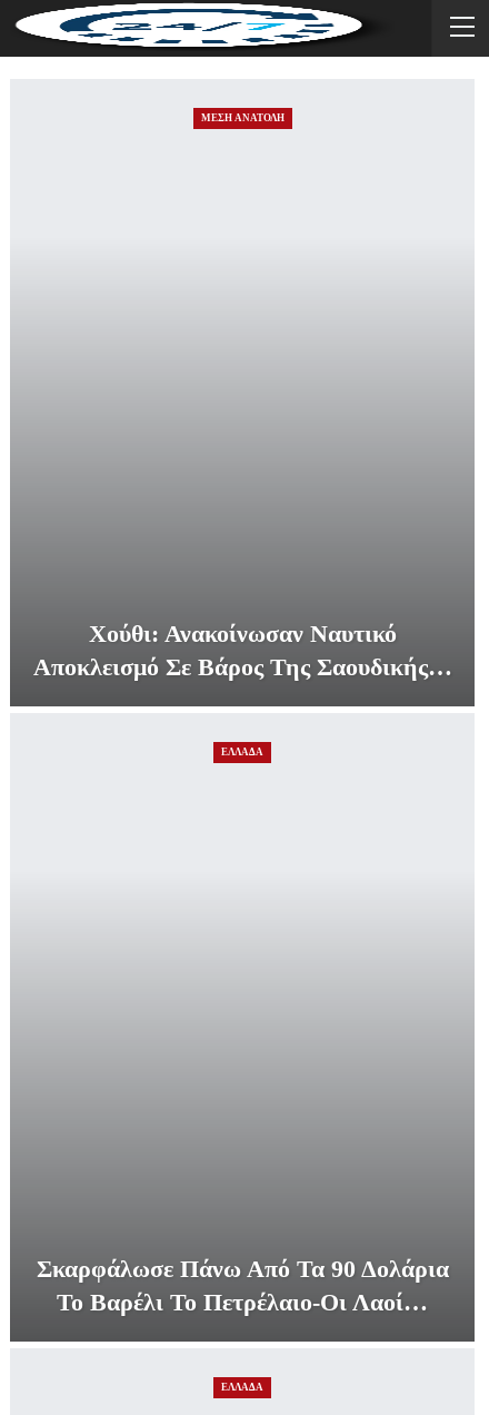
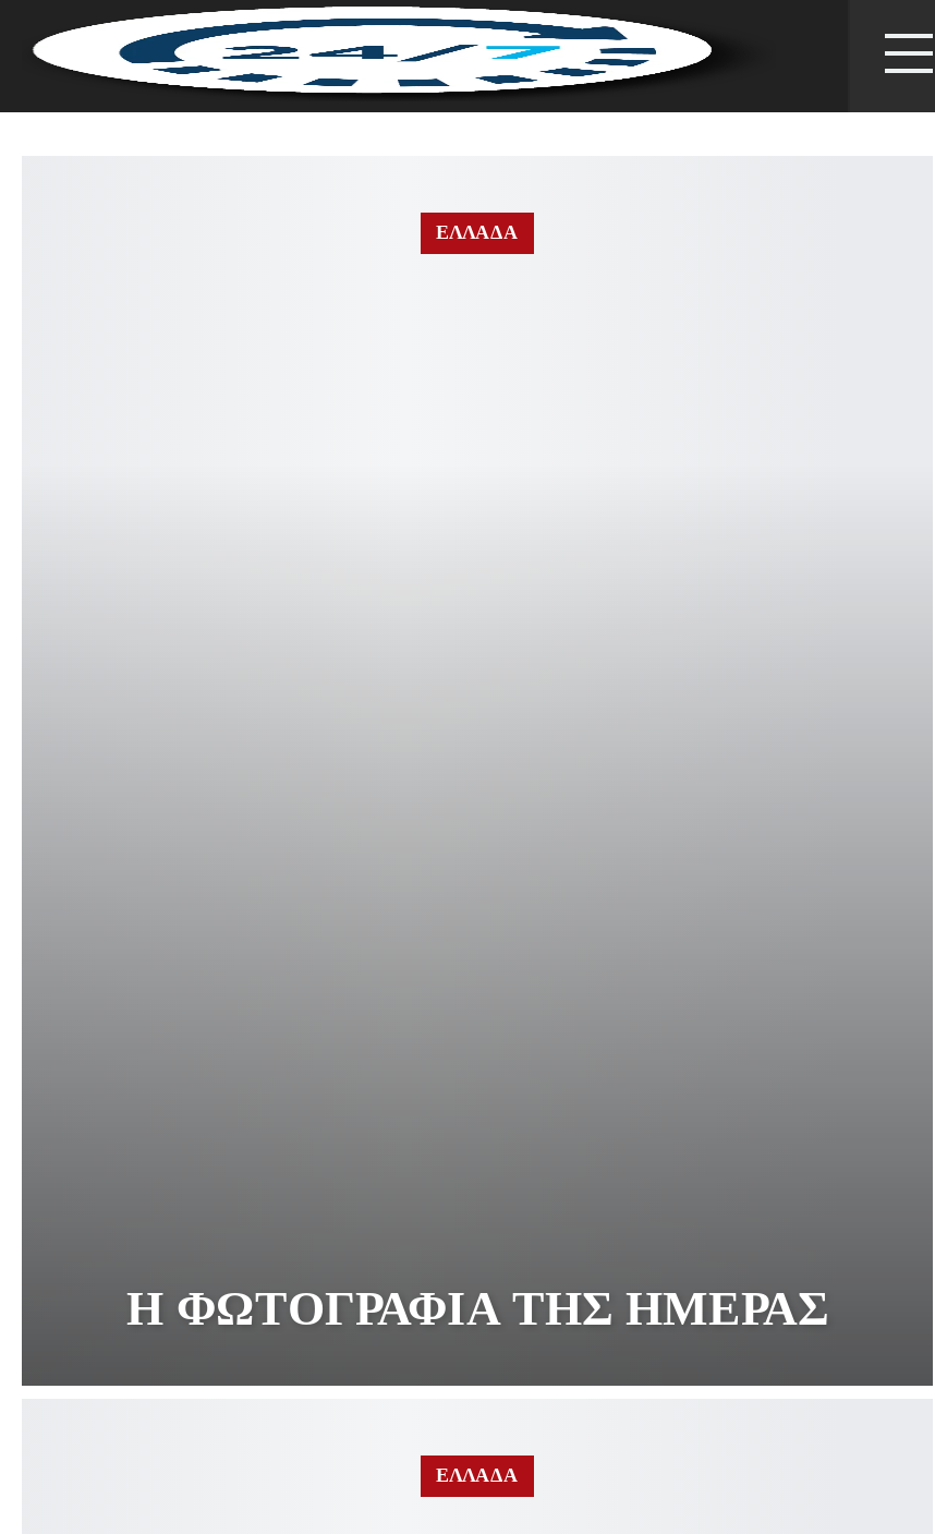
[201,112,284,123] ΜΕΣΗ ΑΝΑΤΟΛΗ -> none
[33,620,452,681] Χούθι: Ανακοίνωσαν Ναυτικό | Αποκλεισμό Σε Βάρος Της Σαουδικής… -> none
[36,1254,448,1316] Σκαρφάλωσε Πάνω Από Τα 90 Δολάρια | Το Βαρέλι Το Πετρέλαιο-Οι Λαοί… -> [126,1282,828,1336] Η ΦΩΤΟΓΡΑΦΙΑ ΤΗΣ ΗΜΕΡΑΣ

